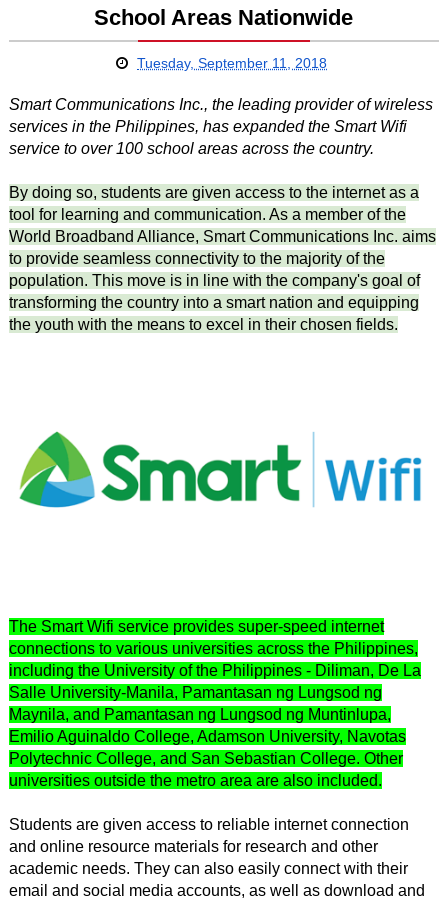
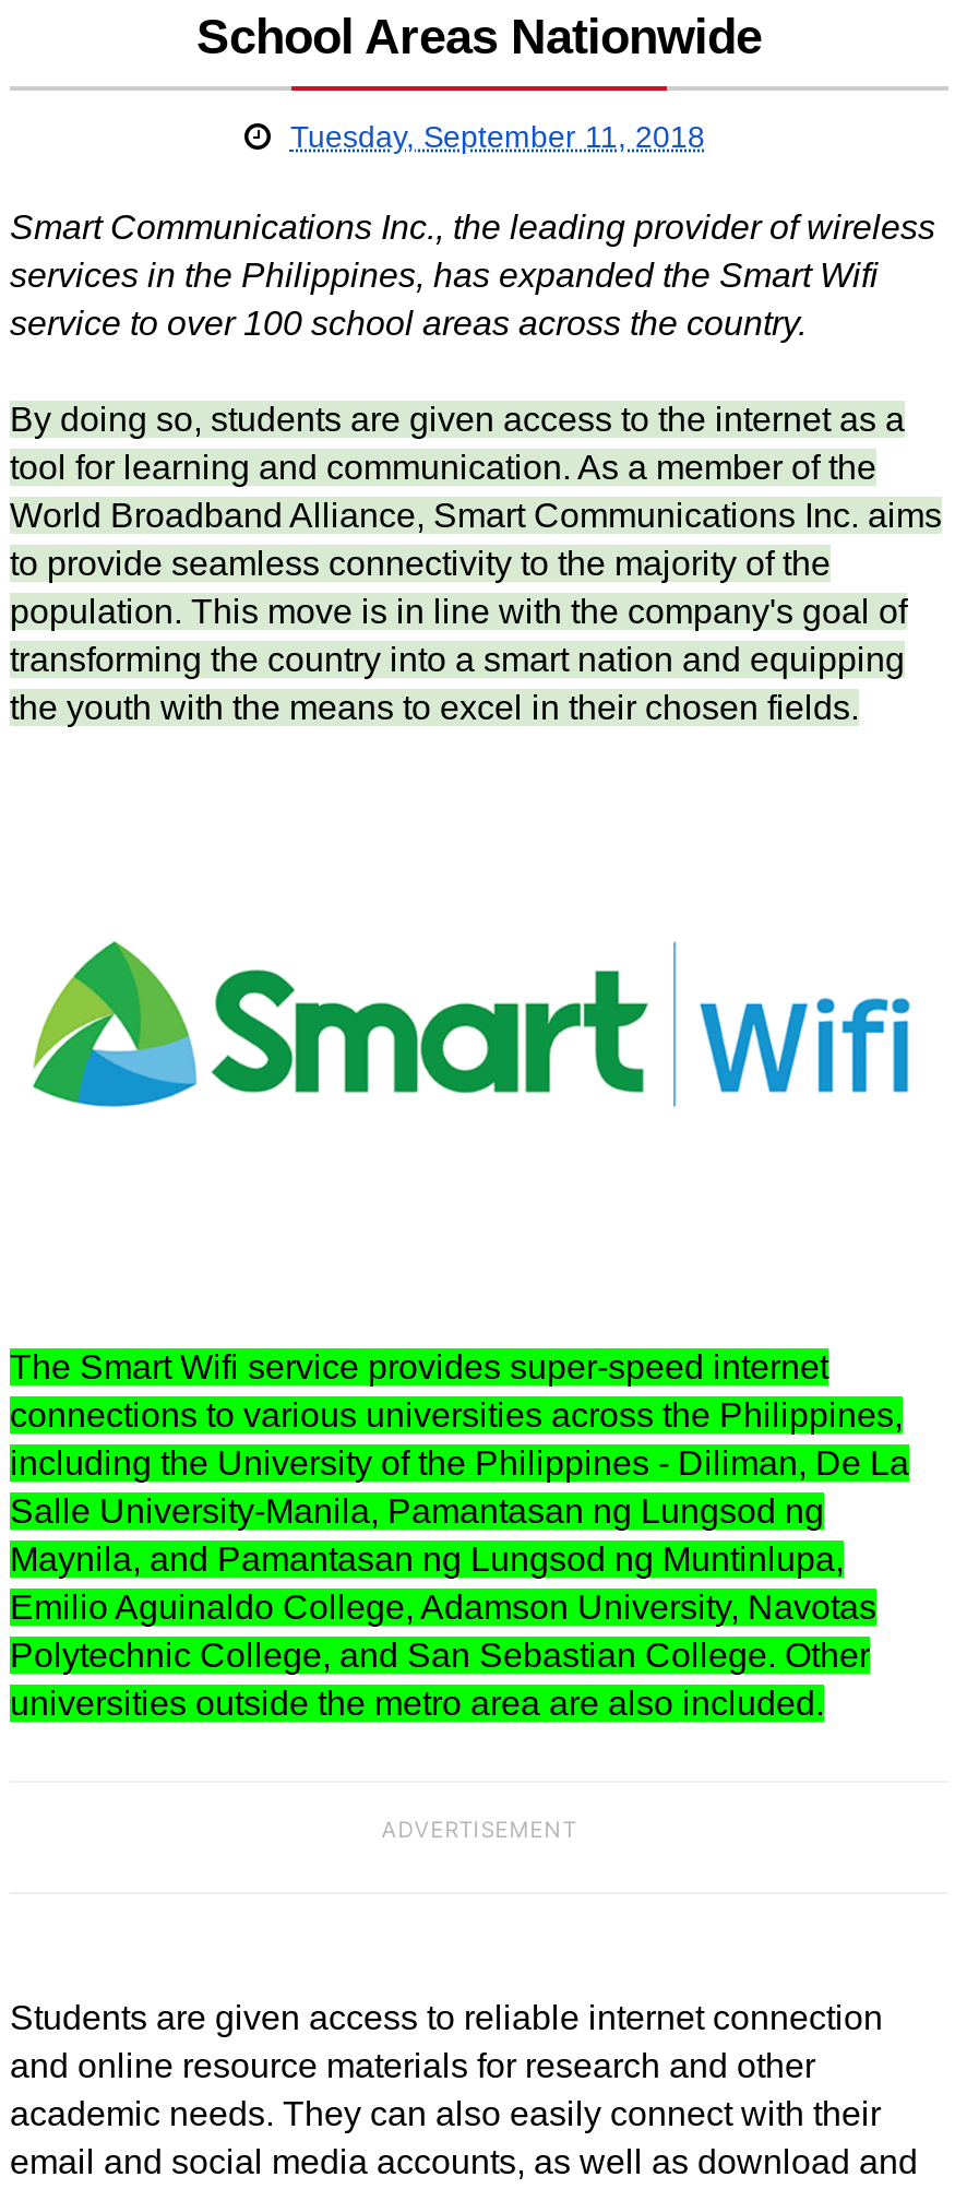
none -> [381,1815,577,1841] ADVERTISEMENT

